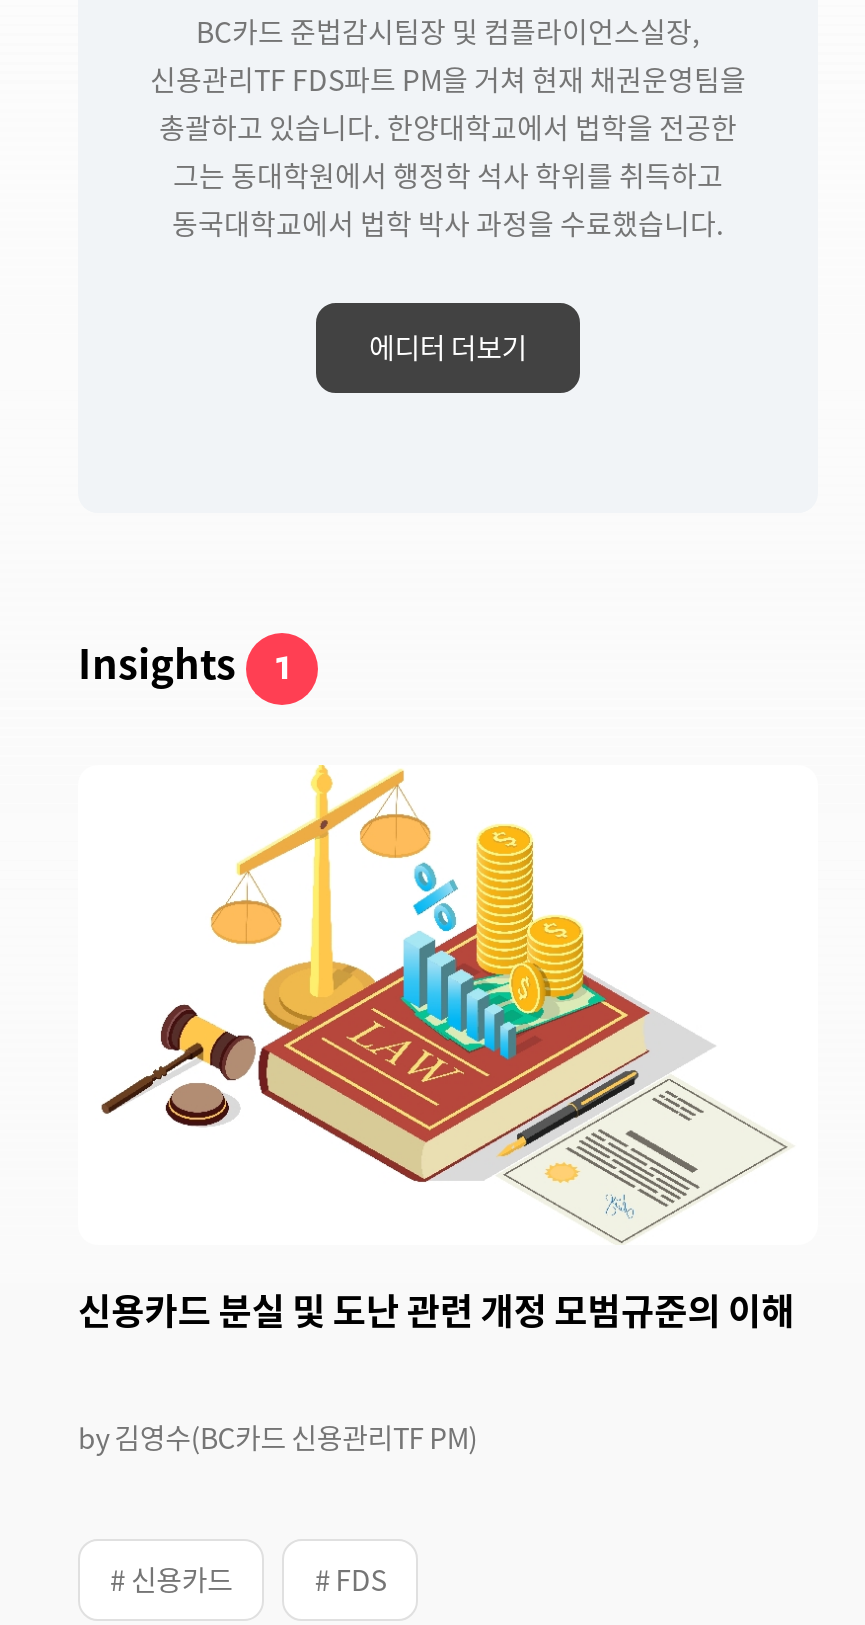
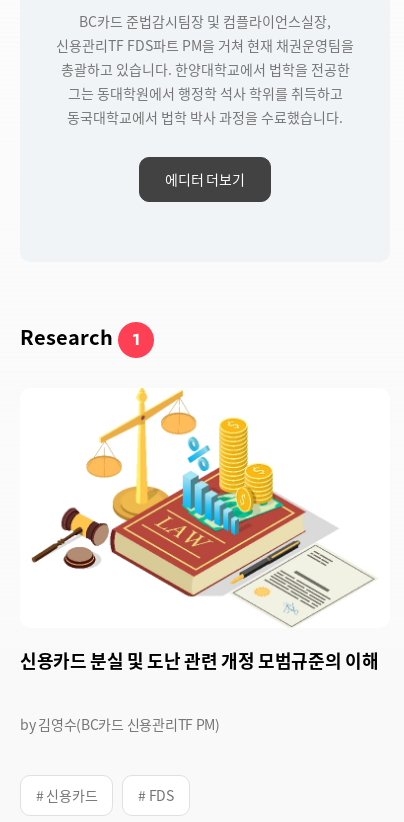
[78,633,246,691] Insights -> [20,322,118,351] Research

